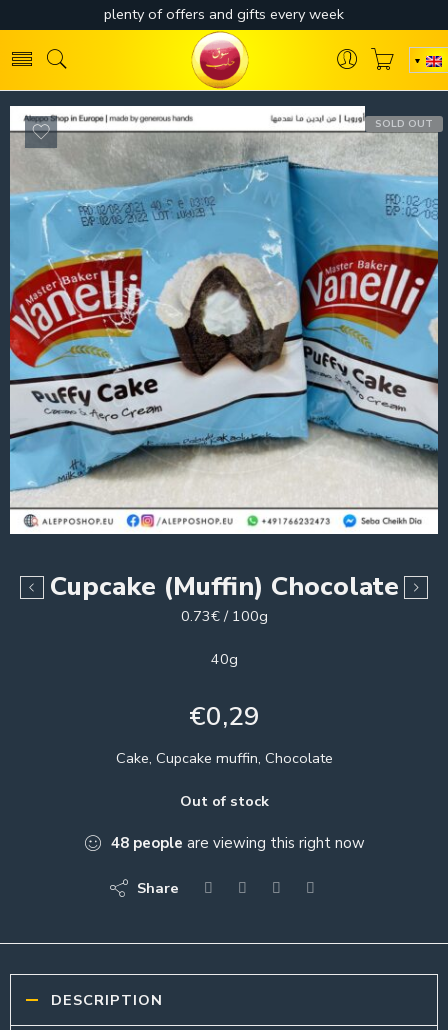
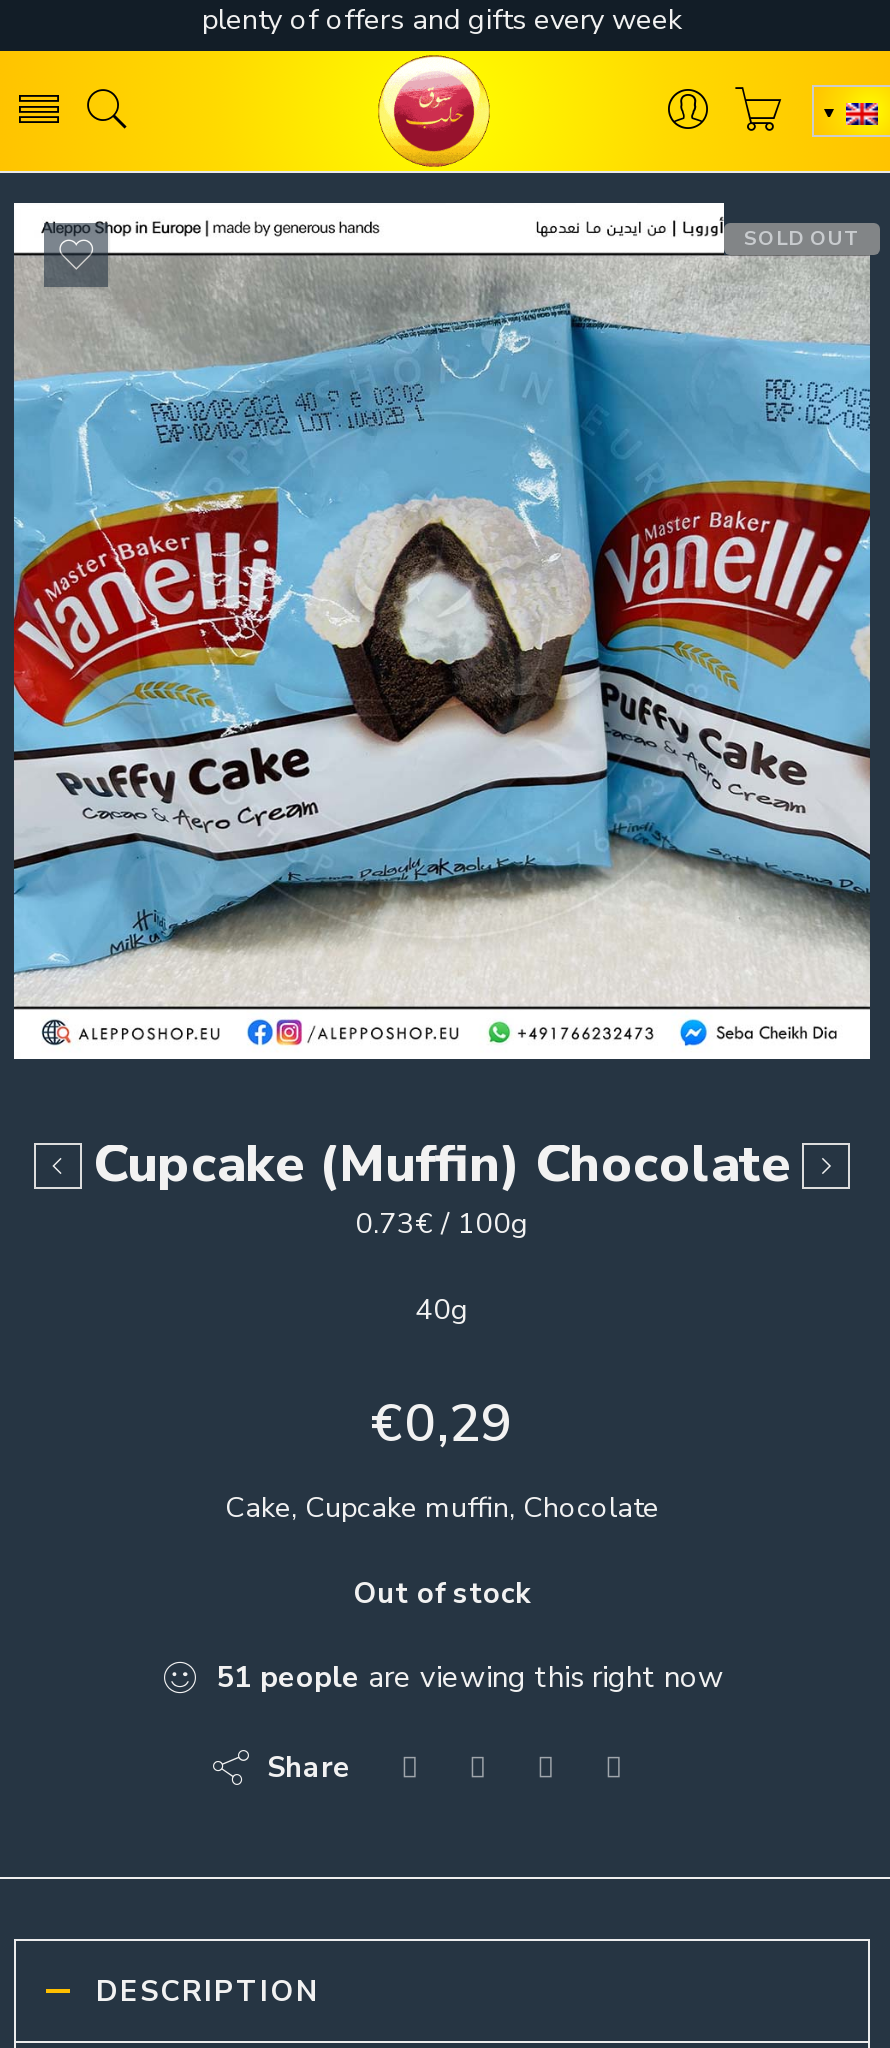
[111,833,365,853] 48 people are viewing this right now -> [216,1657,724,1697] 51 people are viewing this right now

